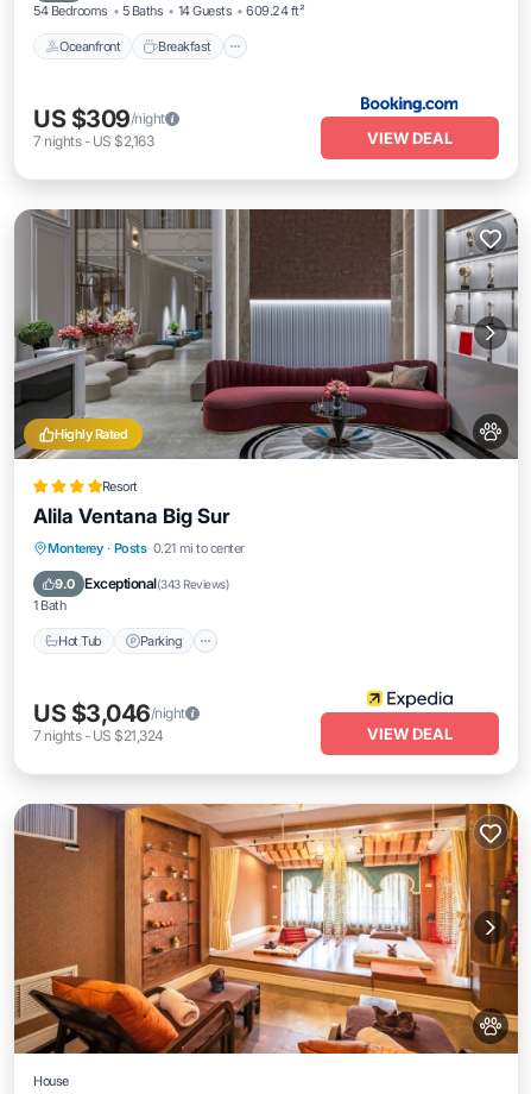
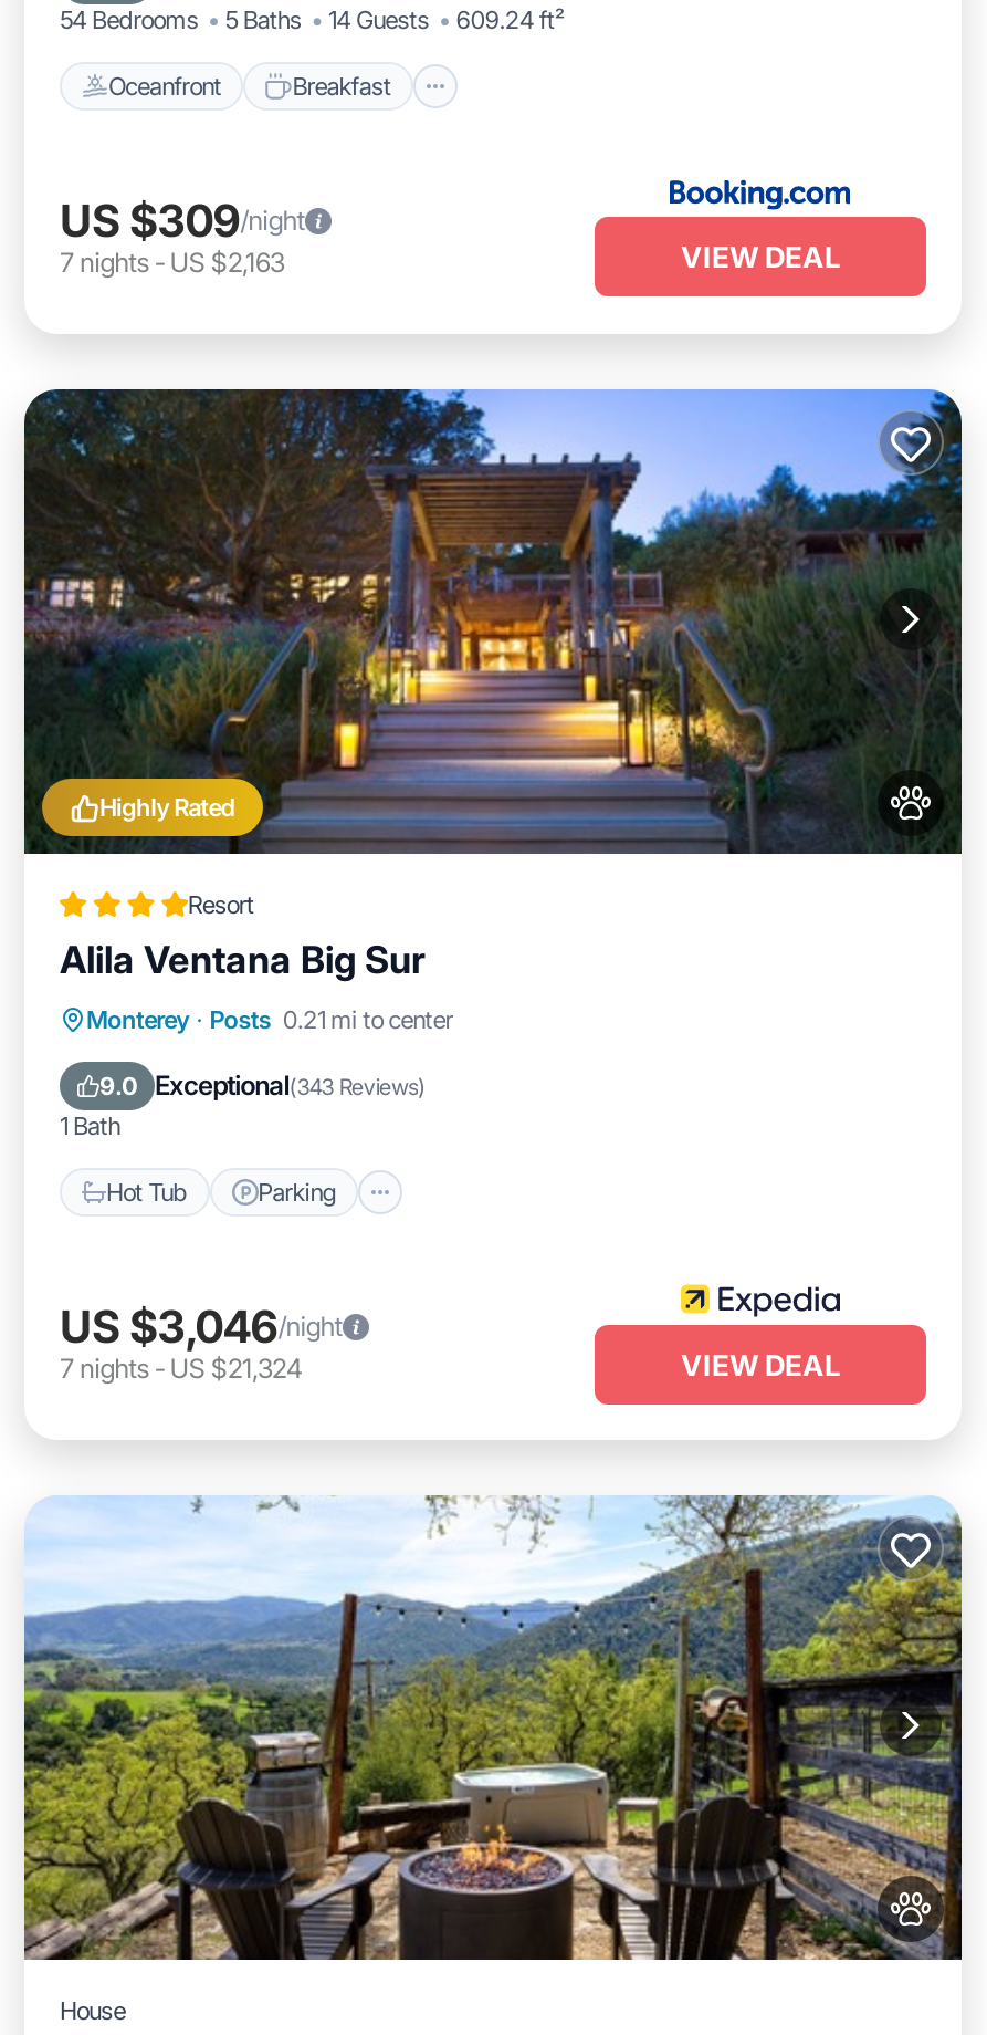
[14,208,518,460] [image] -> [24,387,964,856] [image]
[13,803,519,1055] [image] -> [22,1495,964,1962] [image]

